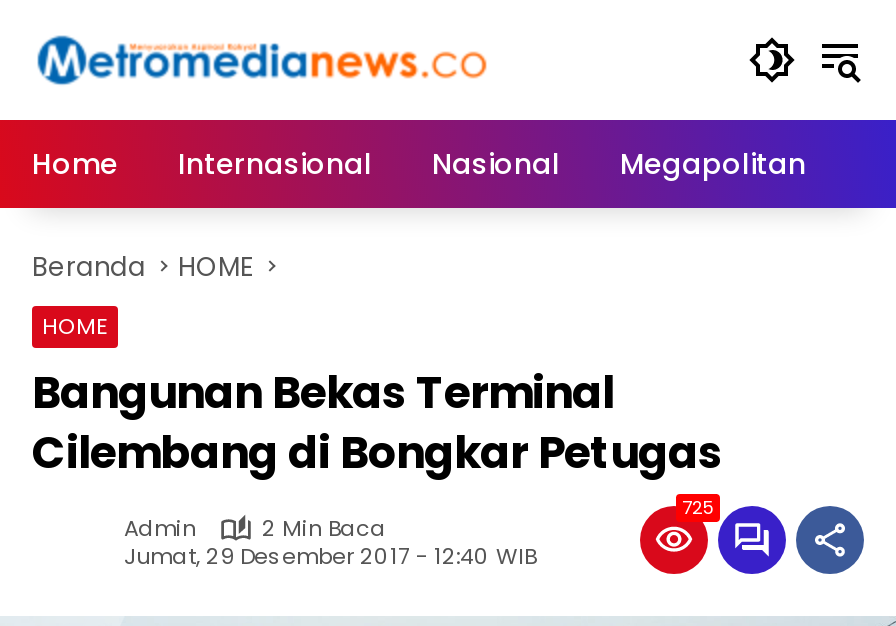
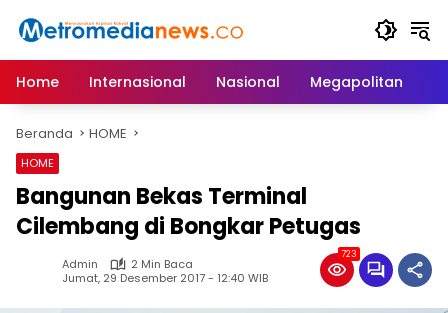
[682,496,714,520] 725 -> [341,248,357,260] 723

